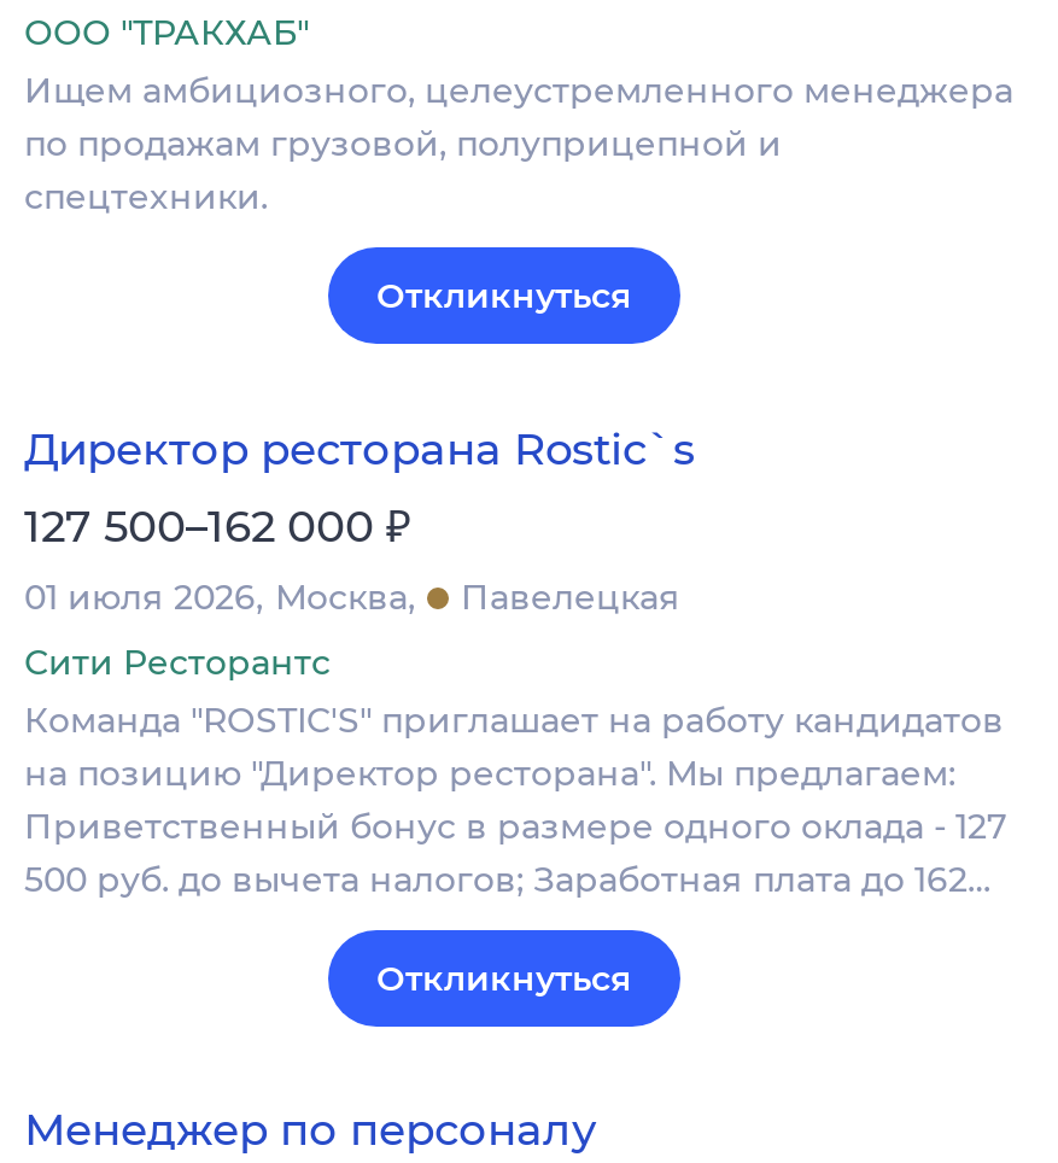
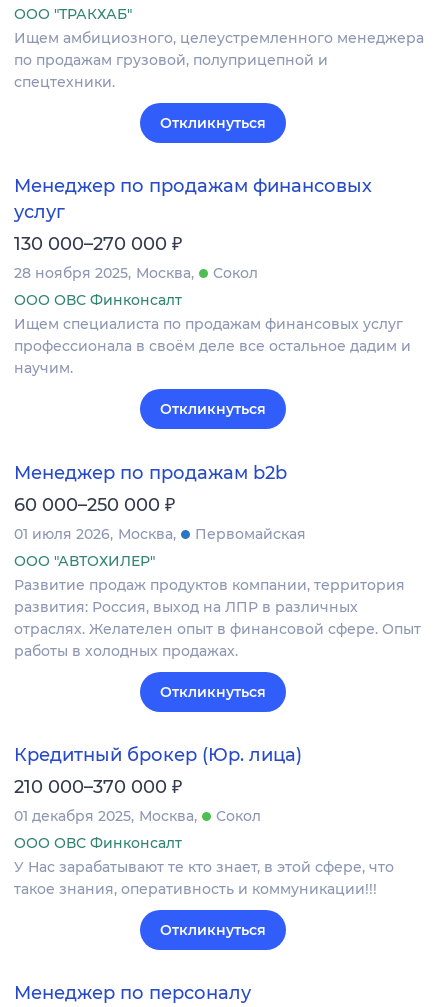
[24,422,695,553] Директор ресторана Rostic`s | 127 500–162 000 ₽ -> [14,175,411,516] Менеджер по продажам финансовых | услуг | 130 000–270 000 ₽ | 28 ноября 2025 Москва | Сокол | ООО ОВС Финконсалт | Ищем специалиста по продажам финансовых услуг | профессионала в своём деле все остальное дадим и | научим. | Откликнуться | Менеджер по продажам b2b | 60 000–250 000 ₽
[24,574,1006,900] Павелецкая | Сити Ресторантс | Команда "ROSTIC'S" приглашает на работу кандидатов | на позицию "Директор ресторана". Мы предлагаем: | Приветственный бонус в размере одного оклада - 127 | 500 руб. до вычета налогов; Заработная плата до 162… -> [14,525,421,898] Первомайская | ООО "АВТОХИЛЕР" | Развитие продаж продуктов компании, территория | развития: Россия, выход на ЛПР в различных | отраслях. Желателен опыт в финансовой сфере. Опыт | работы в холодных продажах. | Откликнуться | Кредитный брокер (Юр. лица) | 210 000–370 000 ₽ | 01 декабря 2025 Москва | Сокол | ООО ОВС Финконсалт | У Нас зарабатывают те кто знает, в этой сфере, что | такое знания, оперативность и коммуникации!!!

